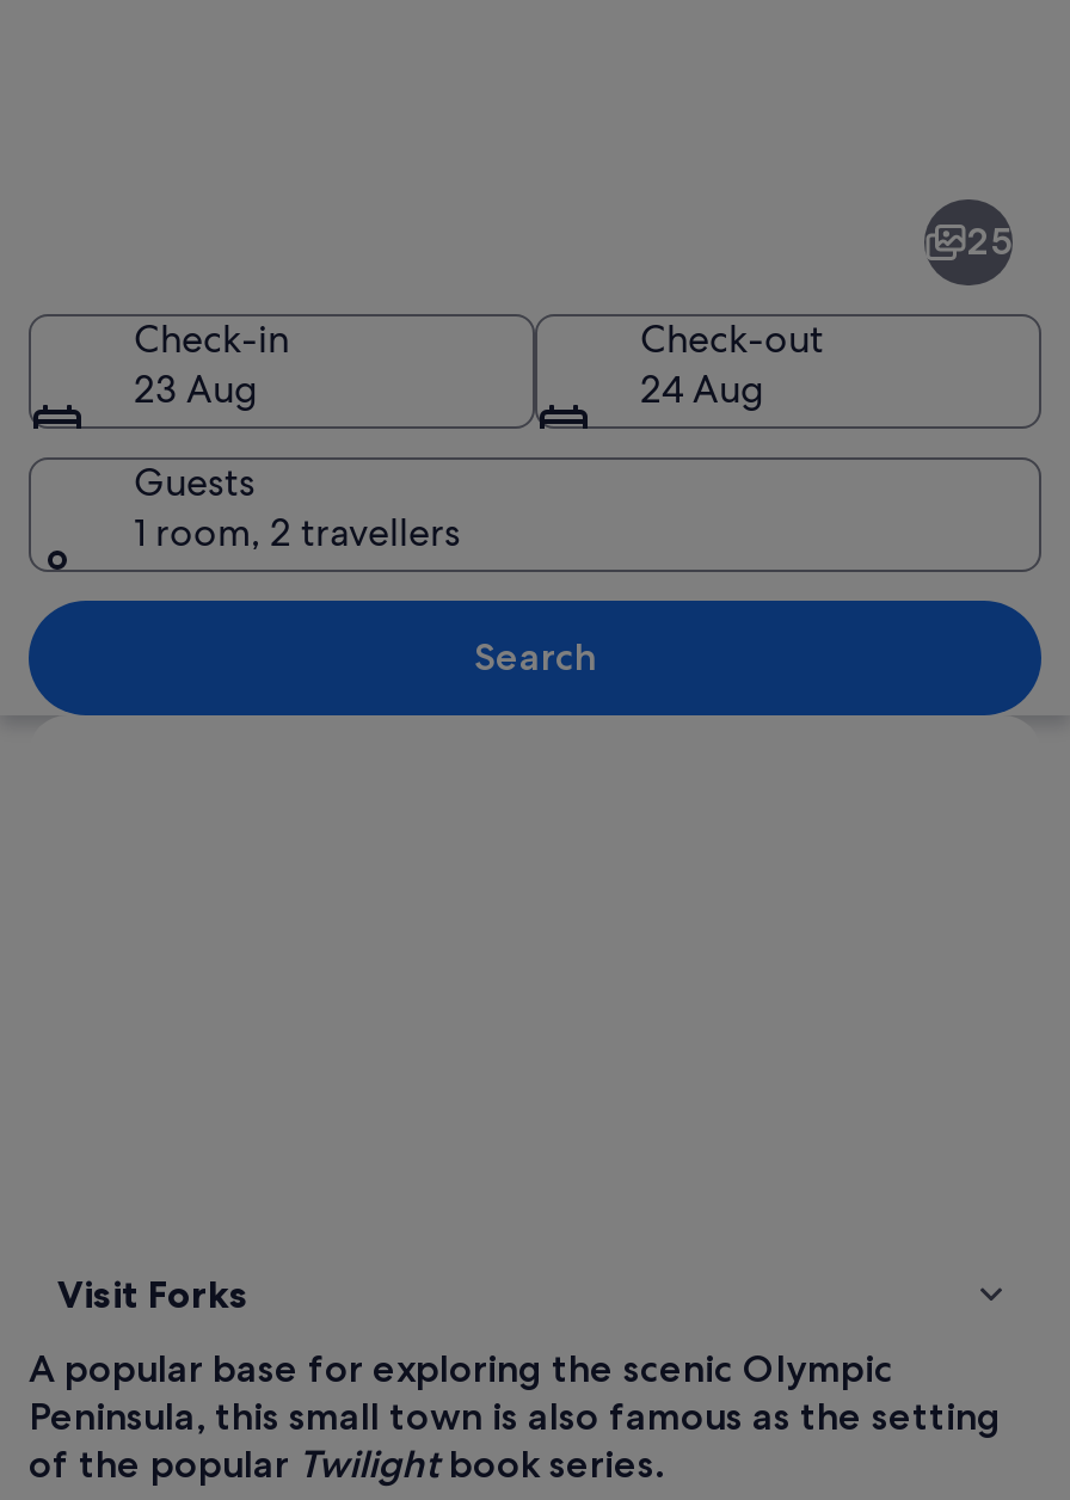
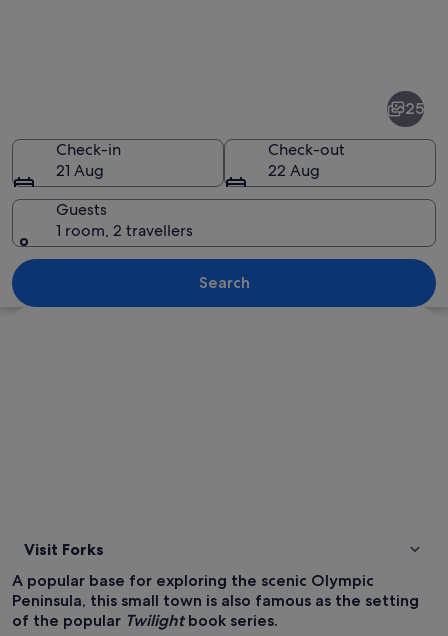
[134,363,258,413] 23 Aug -> [56,159,104,180] 21 Aug
[640,363,764,413] 24 Aug -> [268,159,320,180] 22 Aug

